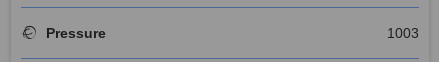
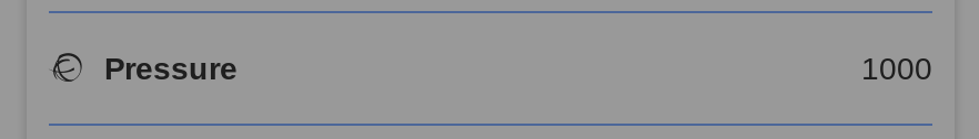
[387,25,419,41] 1003 -> [861,50,932,86] 1000

